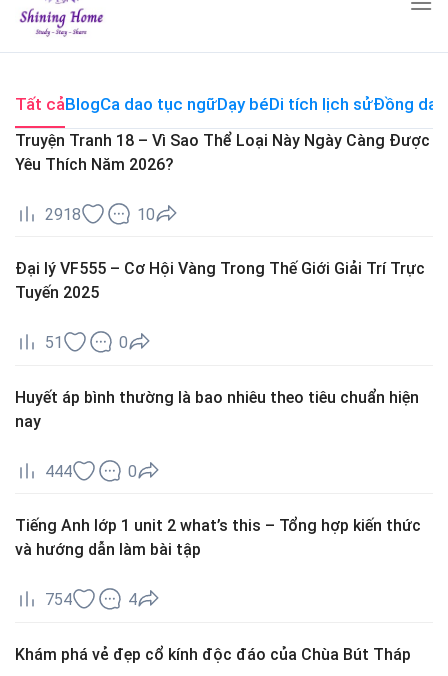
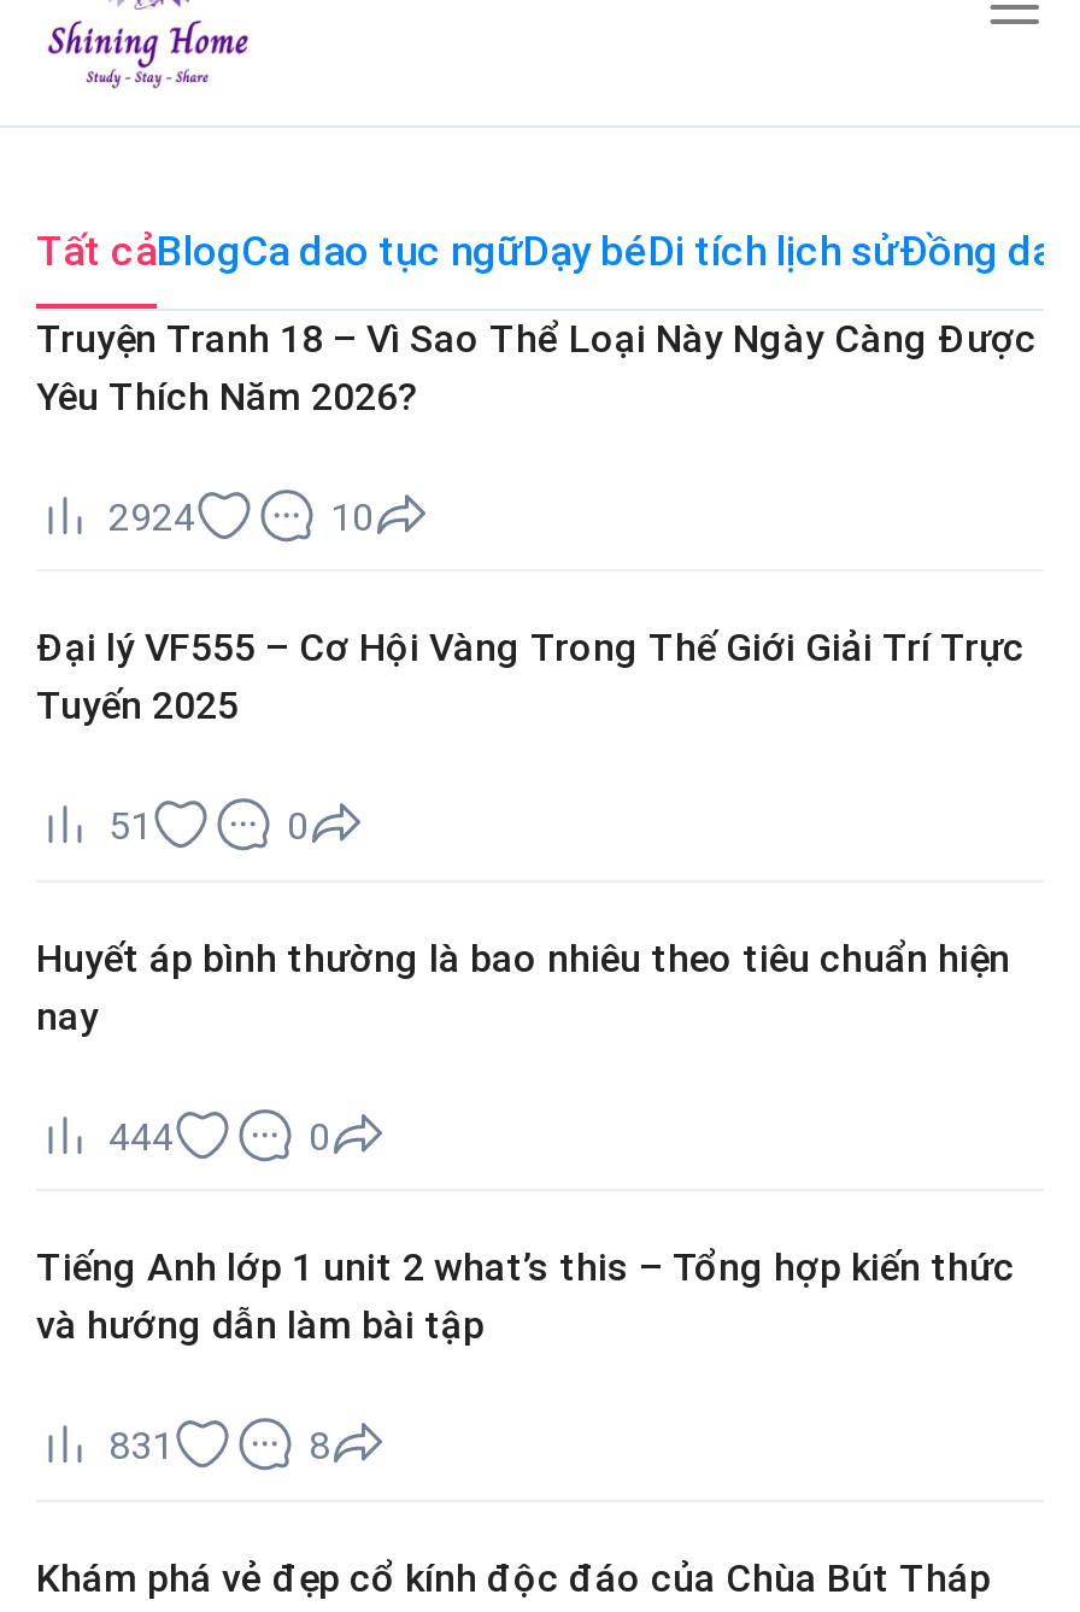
[41,205,81,224] 2918 -> [99,493,195,539] 2924
[41,590,72,609] 754 -> [99,1424,174,1469] 831
[124,590,137,609] 4 -> [299,1424,330,1469] 8

